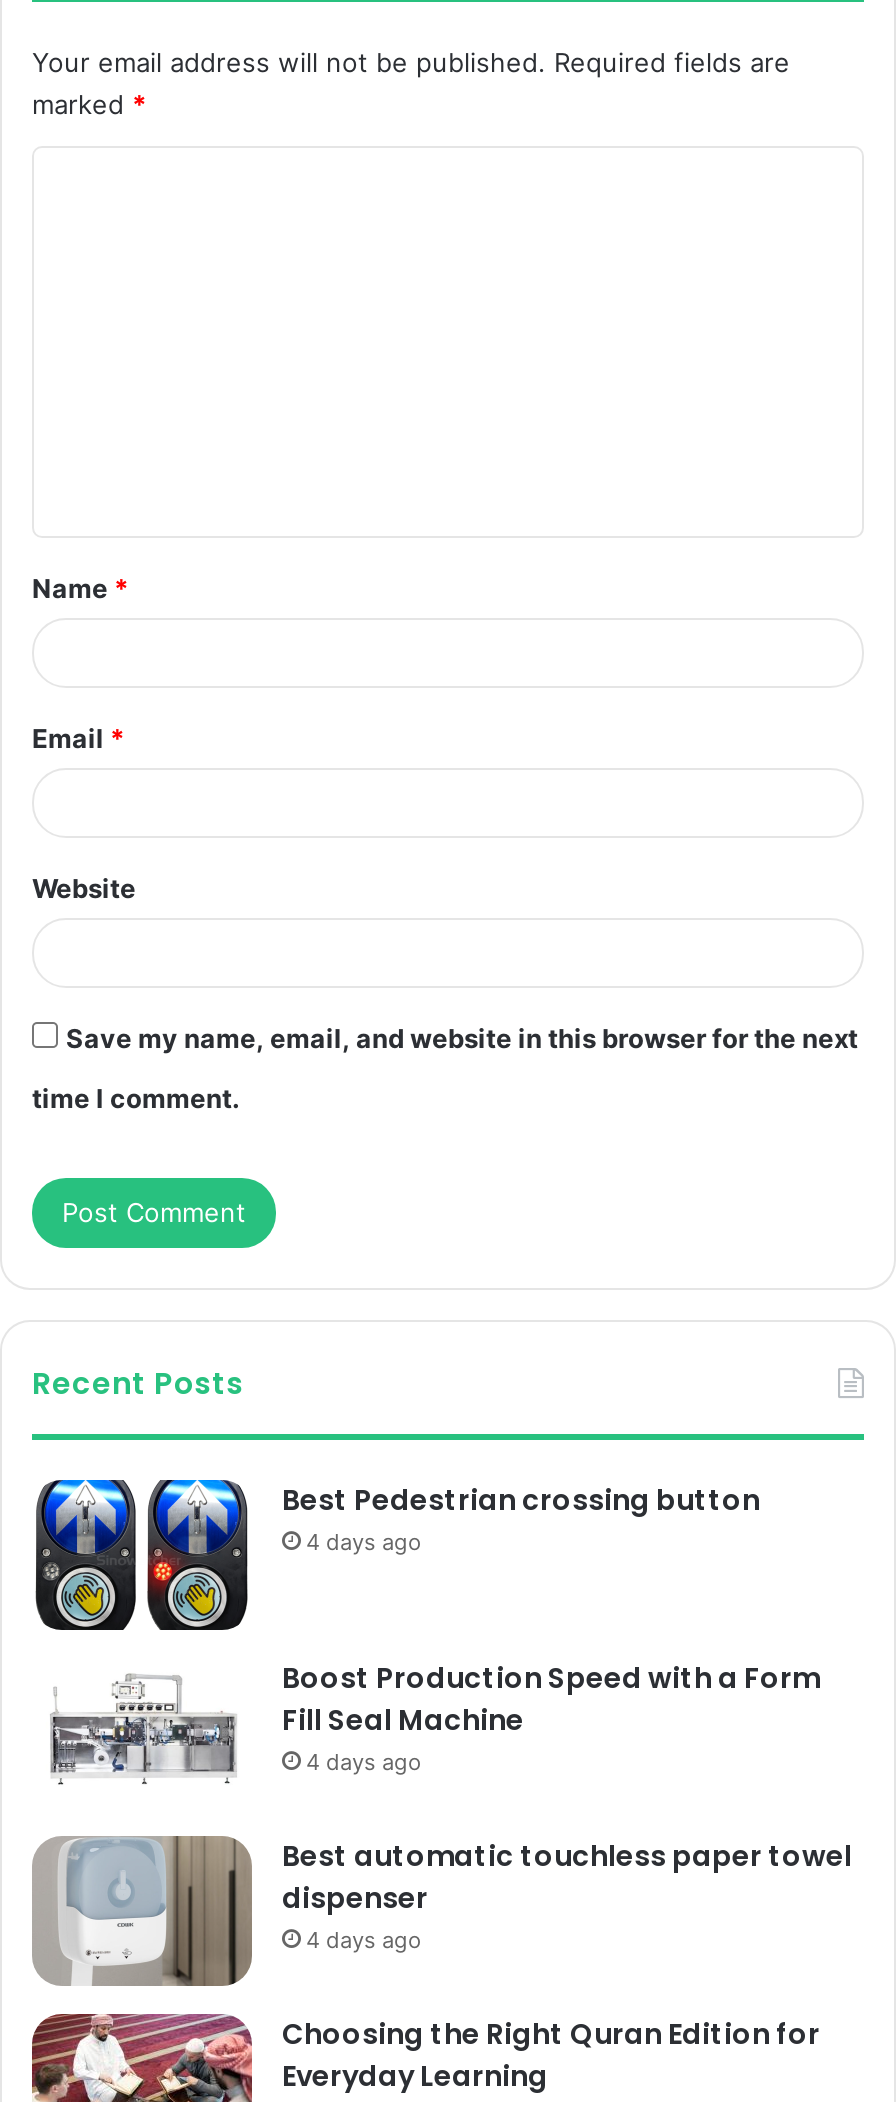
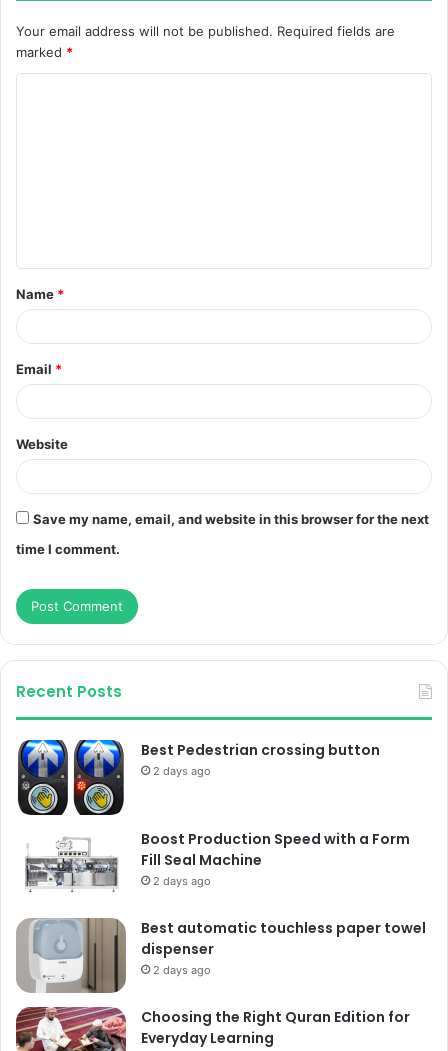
[306,1529,422,1557] 4 days ago -> [153,764,211,778] 2 days ago
[306,1749,422,1777] 4 days ago -> [153,874,211,888] 2 days ago
[306,1927,422,1955] 4 days ago -> [153,963,211,977] 2 days ago

